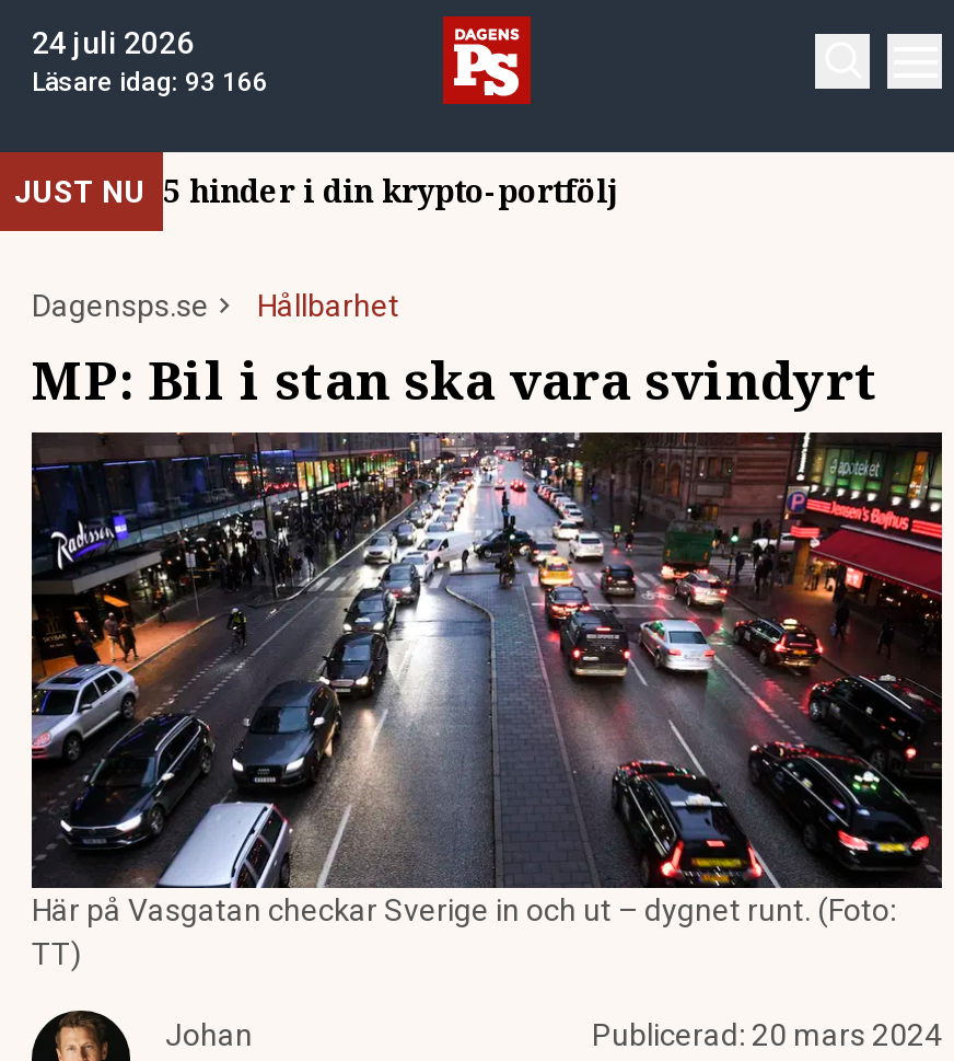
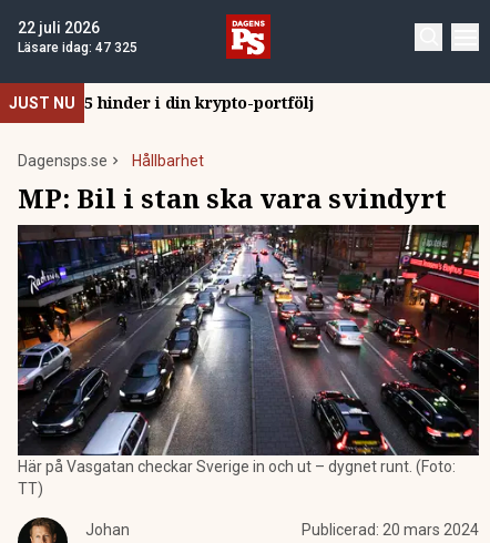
[32,25,194,60] 24 juli 2026 -> [18,19,100,37] 22 juli 2026
[32,67,268,97] Läsare idag: 93 166 -> [18,40,137,55] Läsare idag: 47 325

